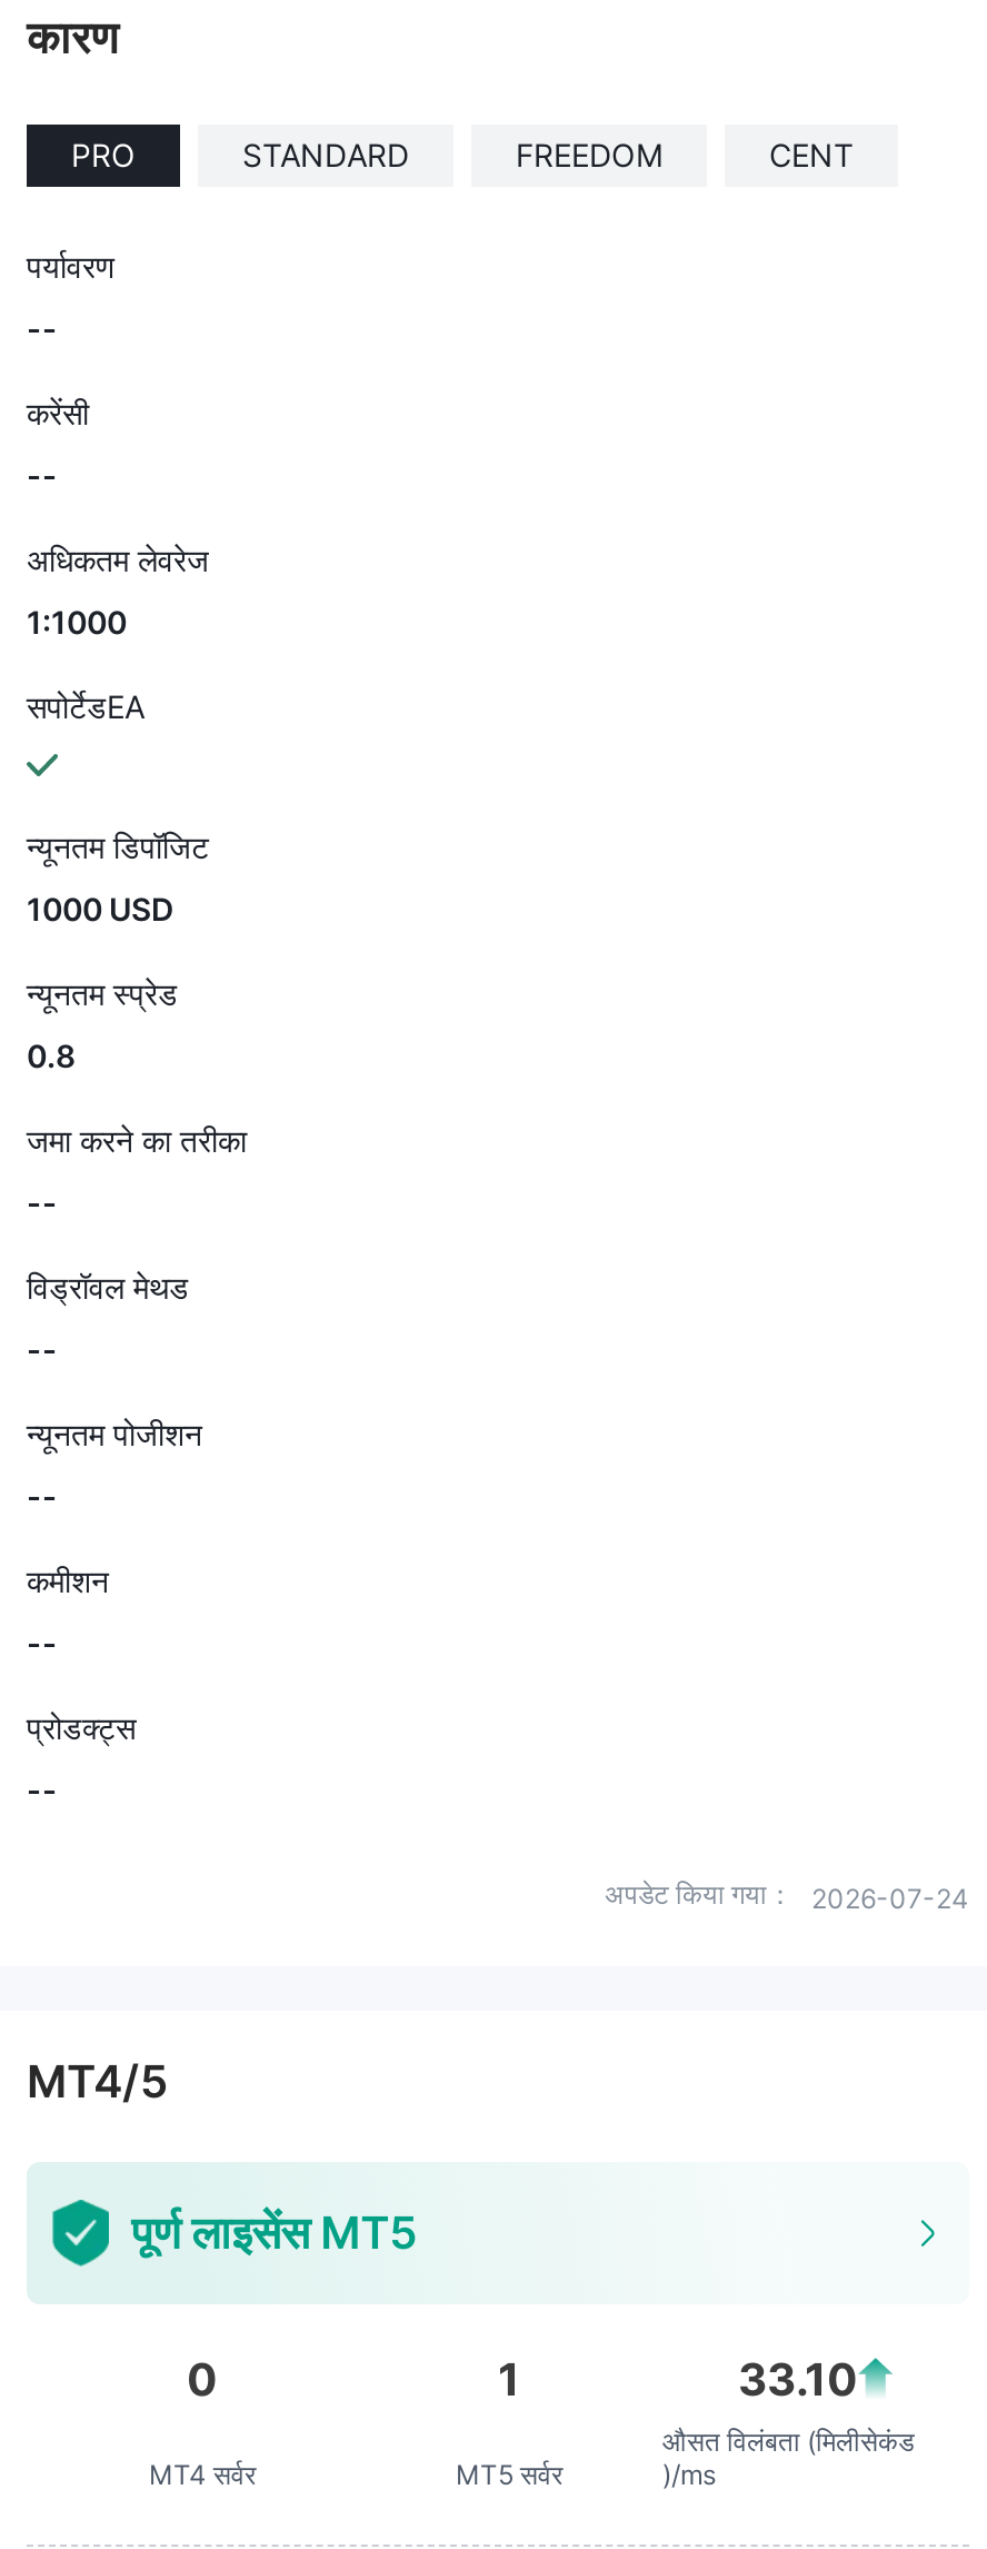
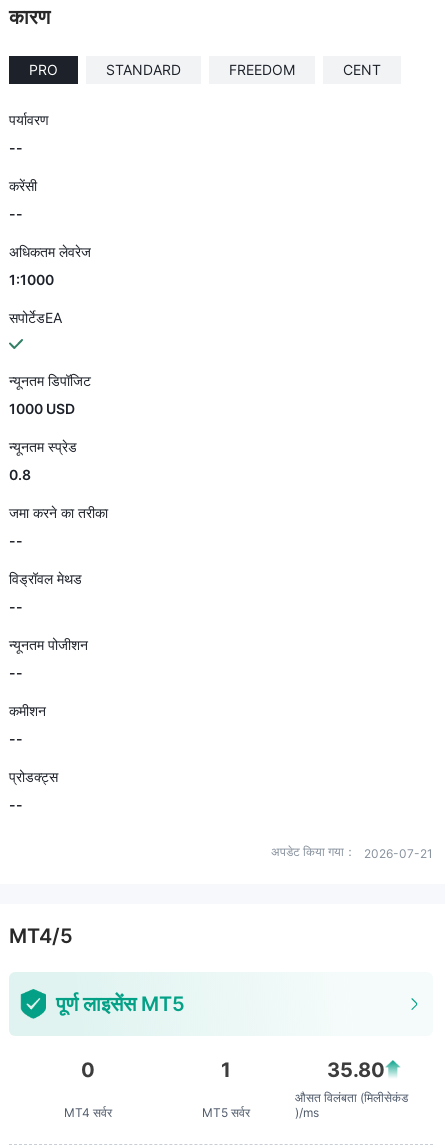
[605,1877,969,1915] अपडेट किया गया： 2026-07-24 -> [271,844,433,861] अपडेट किया गया： 2026-07-21
[738,2353,858,2407] 33.10 -> [327,1058,385,1082] 35.80

